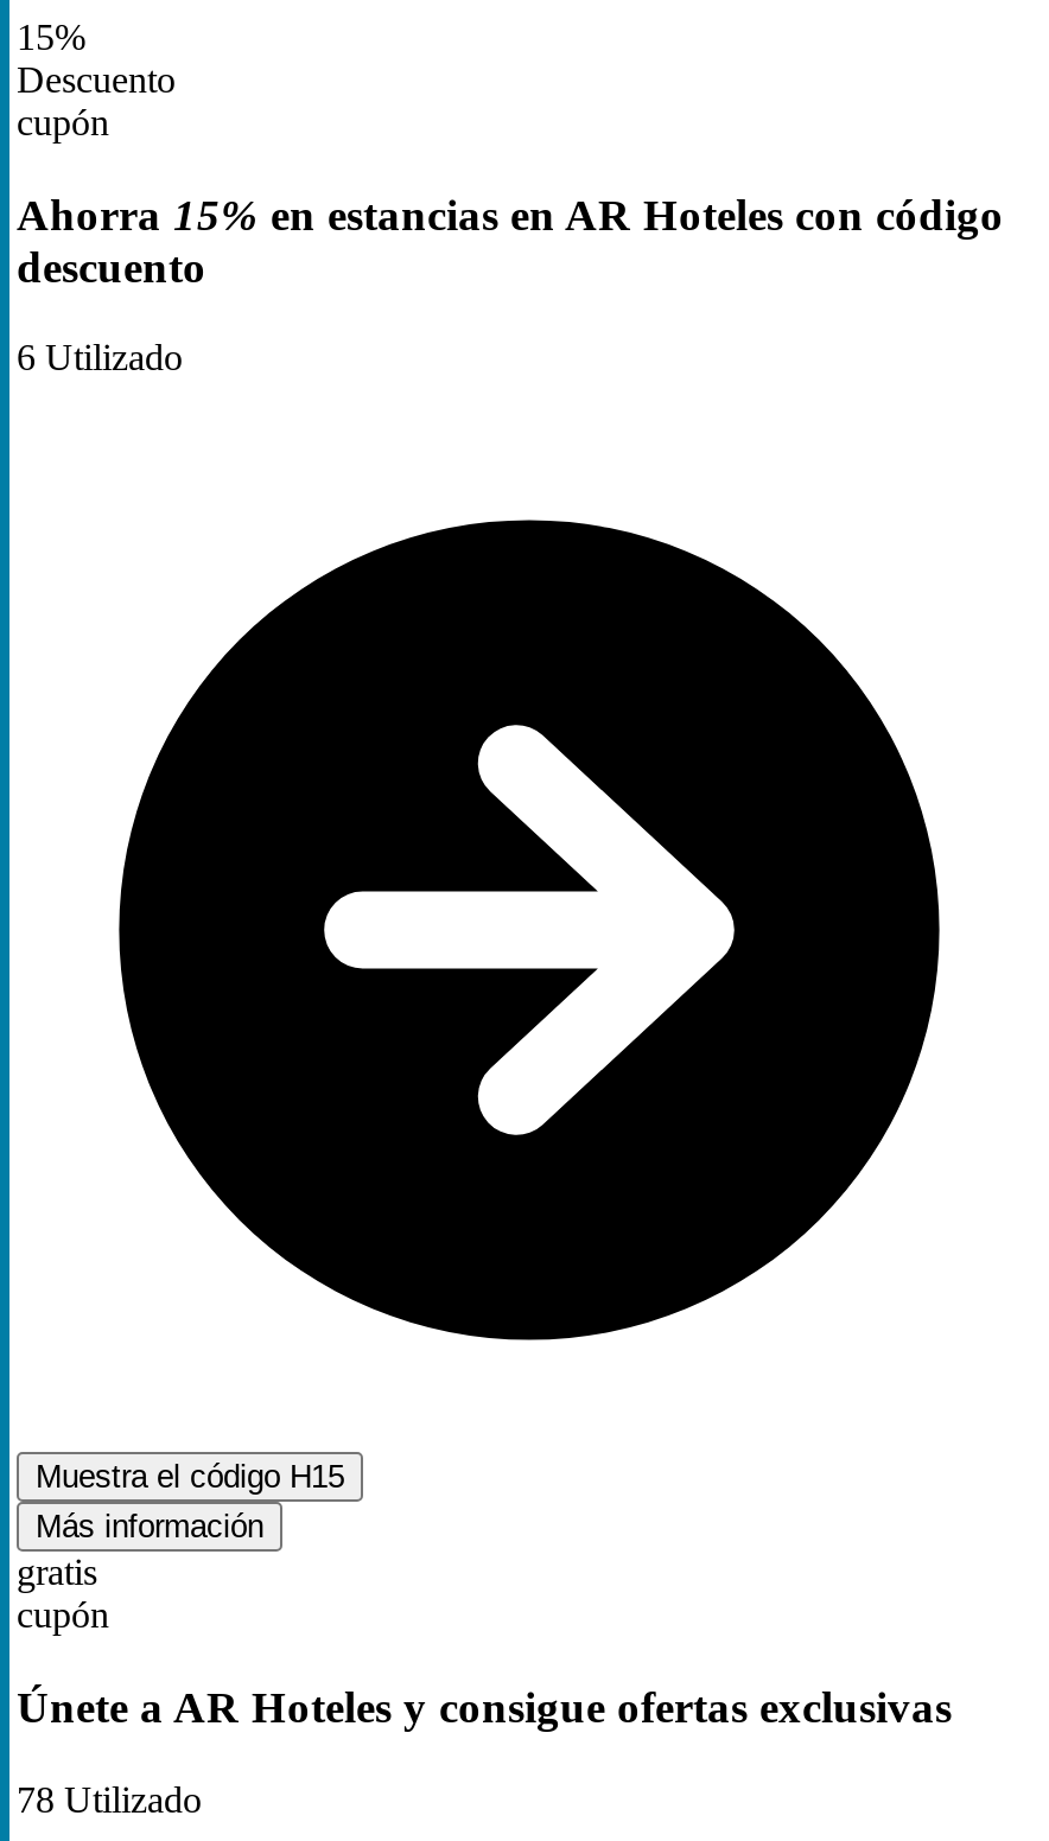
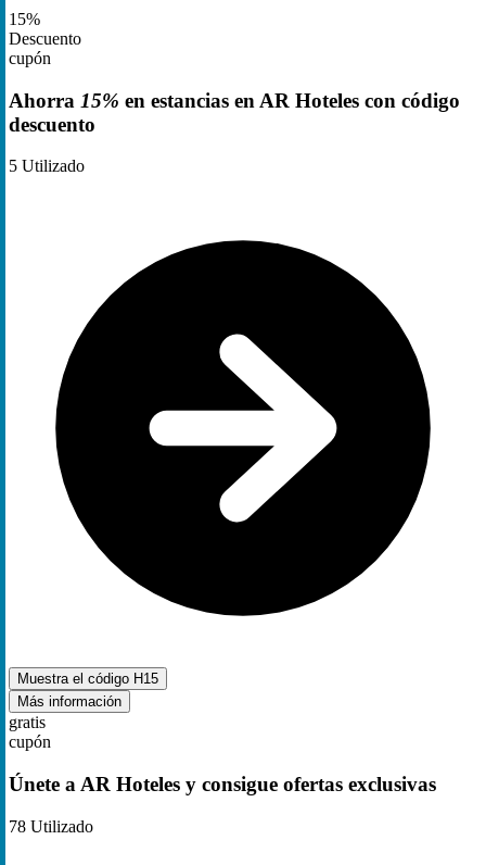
[17,337,183,378] 6 Utilizado -> [9,157,85,175] 5 Utilizado

